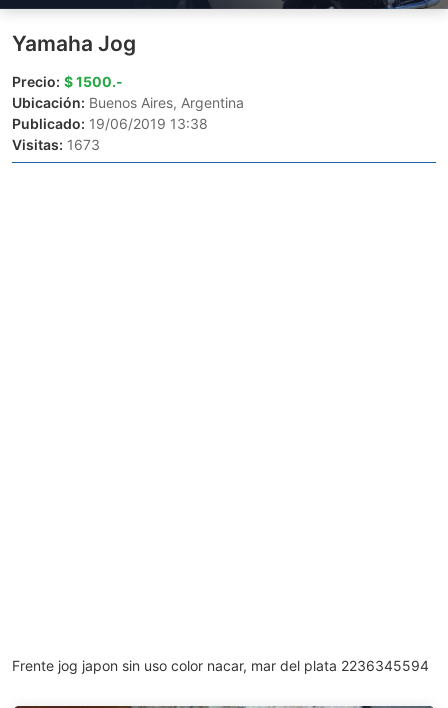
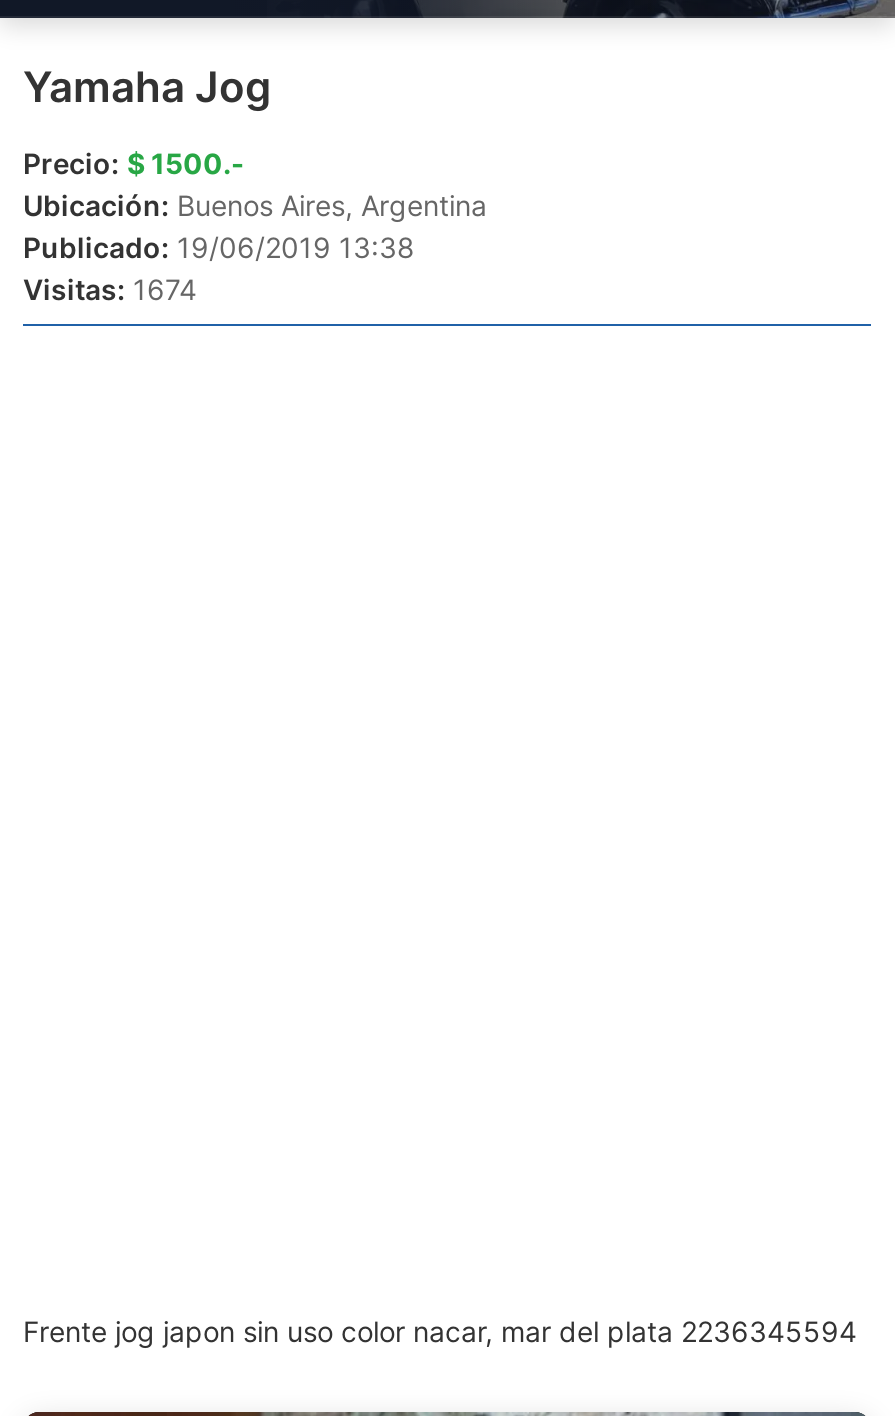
[12,136,100,153] Visitas: 1673 -> [23,272,197,306] Visitas: 1674

